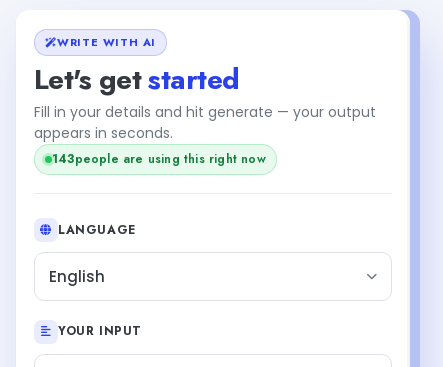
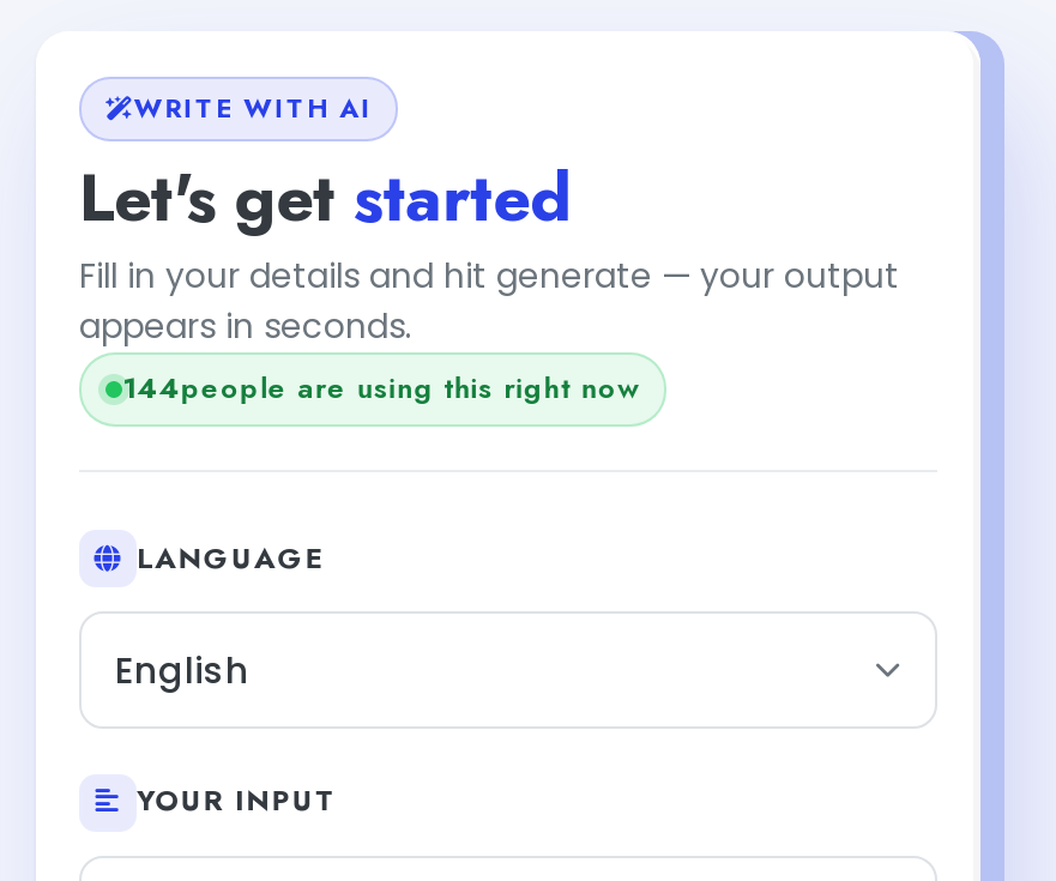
[52,149,266,167] 143people are using this right now -> [122,366,640,409] 144people are using this right now

